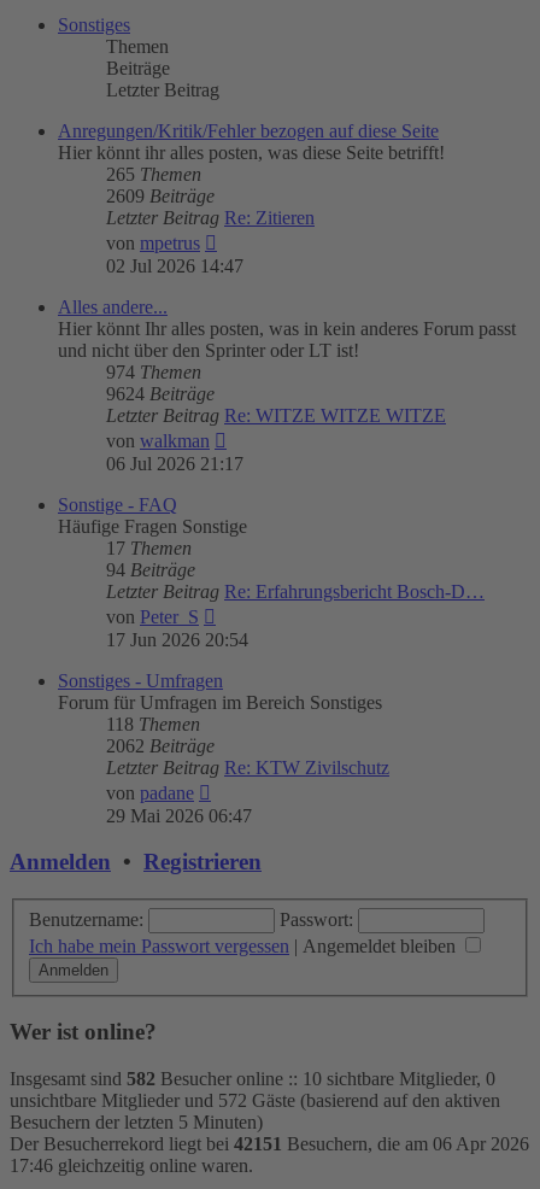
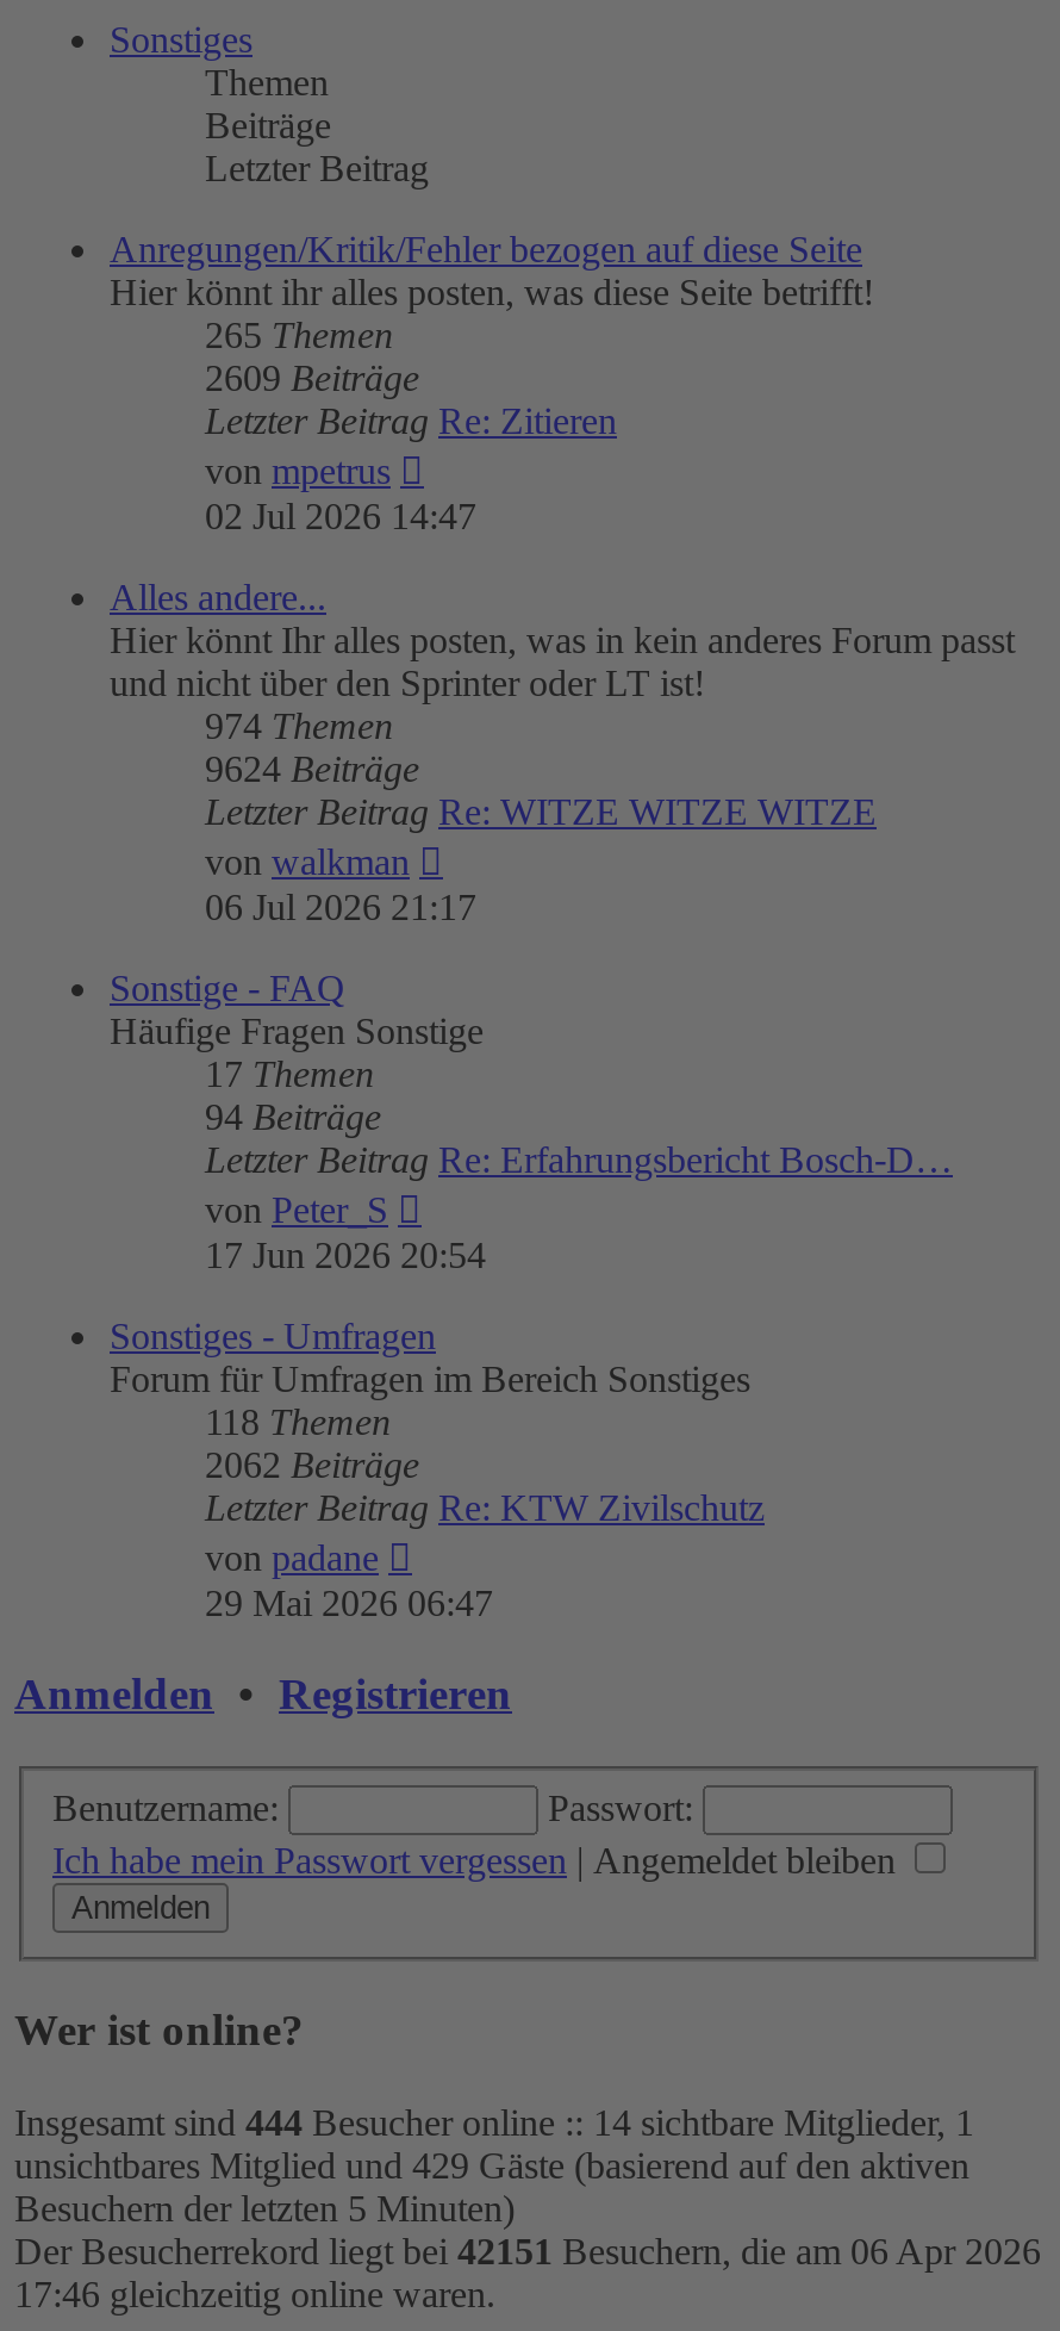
[10,1069,495,1089] Insgesamt sind 582 Besucher online :: 10 sichtbare Mitglieder, 0 -> [14,2102,974,2143] Insgesamt sind 444 Besucher online :: 14 sichtbare Mitglieder, 1
[10,1090,500,1111] unsichtbare Mitglieder und 572 Gäste (basierend auf den aktiven -> [14,2145,969,2186] unsichtbares Mitglied und 429 Gäste (basierend auf den aktiven

